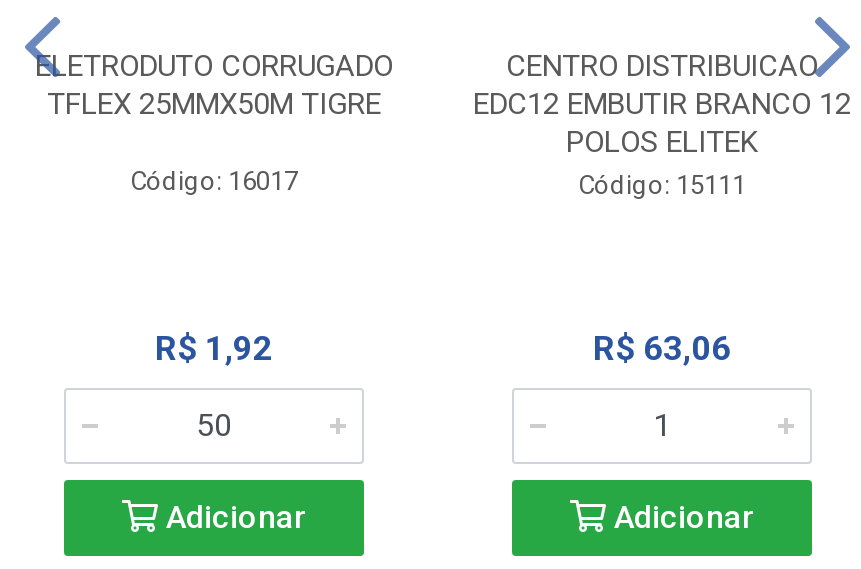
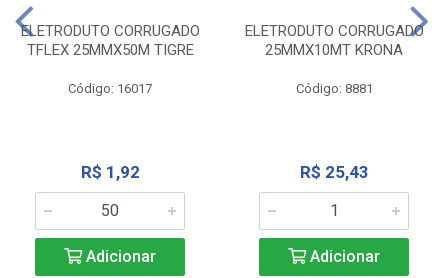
[473,47,851,199] CENTRO DISTRIBUICAO | EDC12 EMBUTIR BRANCO 12 | POLOS ELITEK | Código: 15111 -> [244,22,423,96] ELETRODUTO CORRUGADO | 25MMX10MT KRONA | Código: 8881
[593,327,731,367] R$ 63,06 -> [299,162,368,182] R$ 25,43

